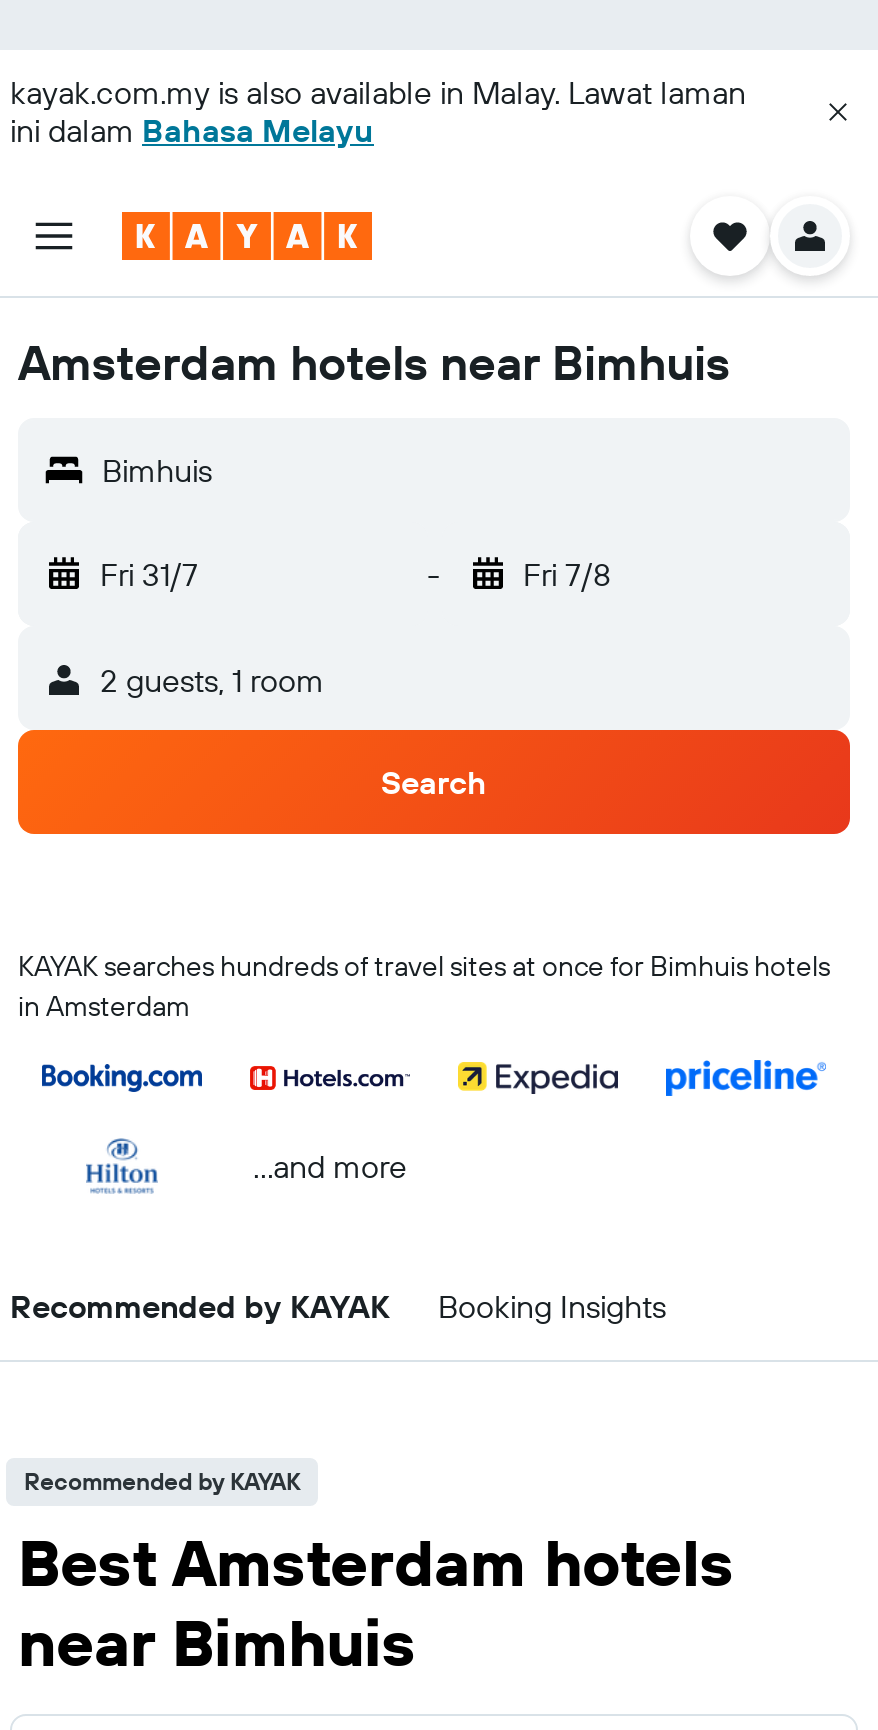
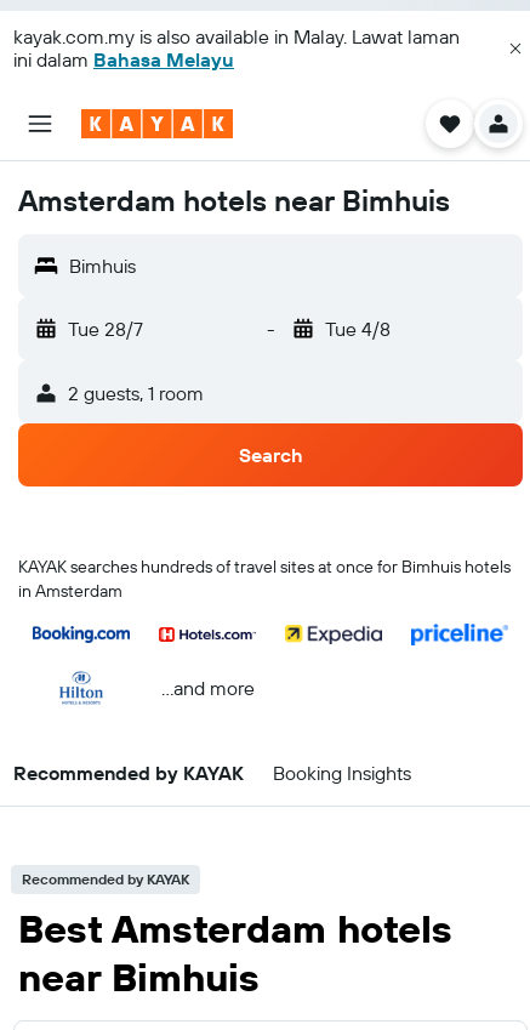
[100,554,198,594] Fri 31/7 -> [68,317,143,341] Tue 28/7
[523,554,611,594] Fri 7/8 -> [324,317,390,341] Tue 4/8

